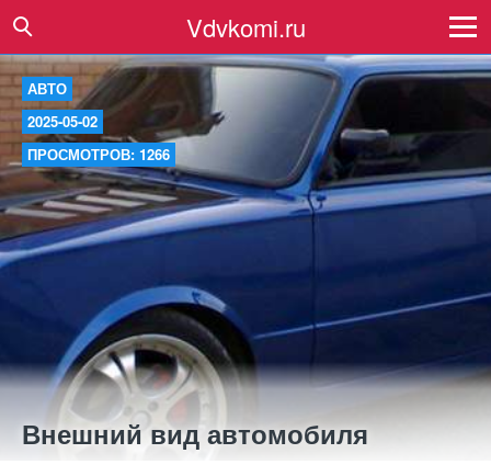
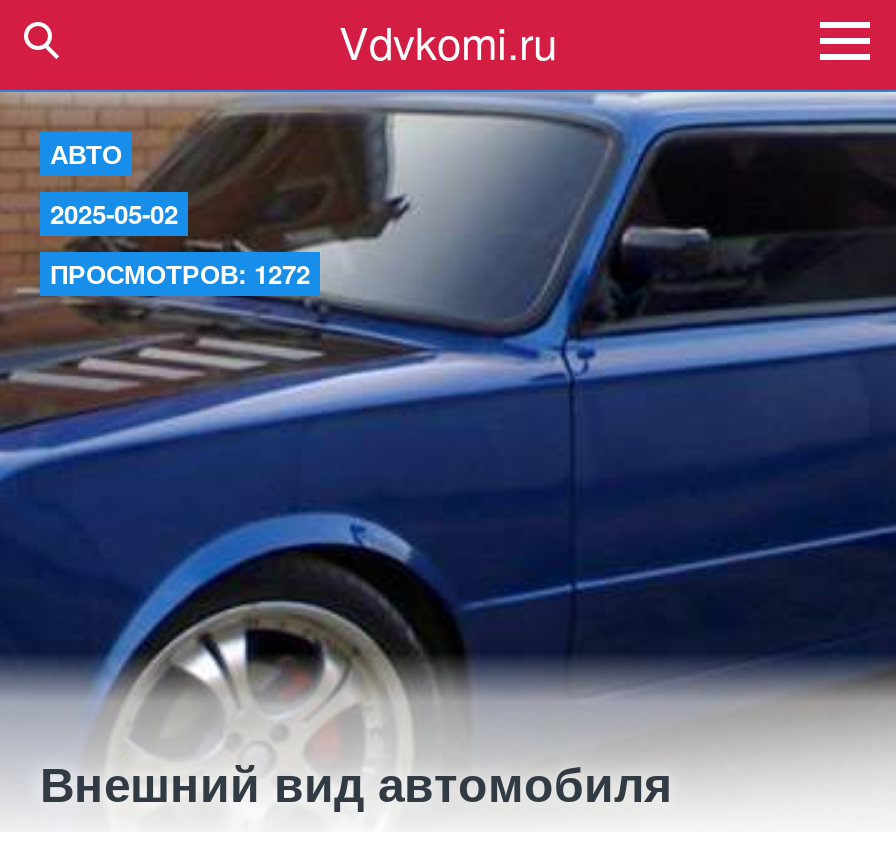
[27,144,170,165] ПРОСМОТРОВ: 1266 -> [50,254,310,292] ПРОСМОТРОВ: 1272

